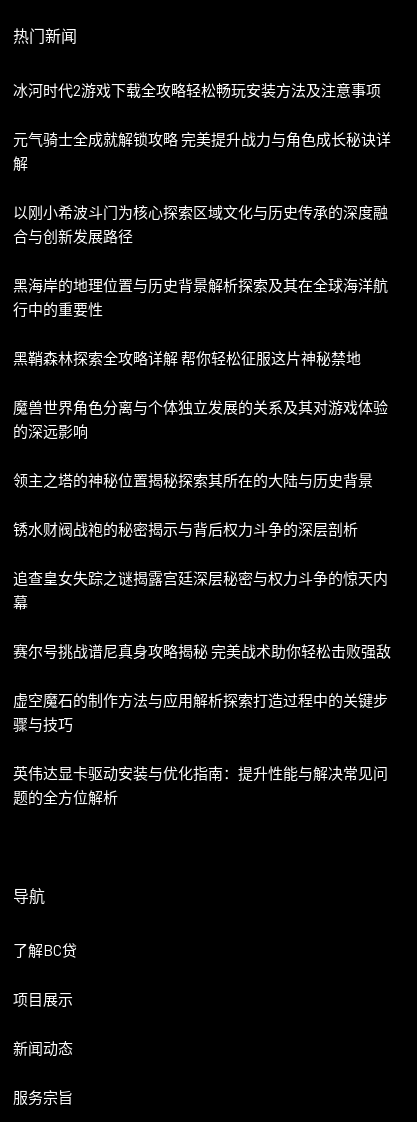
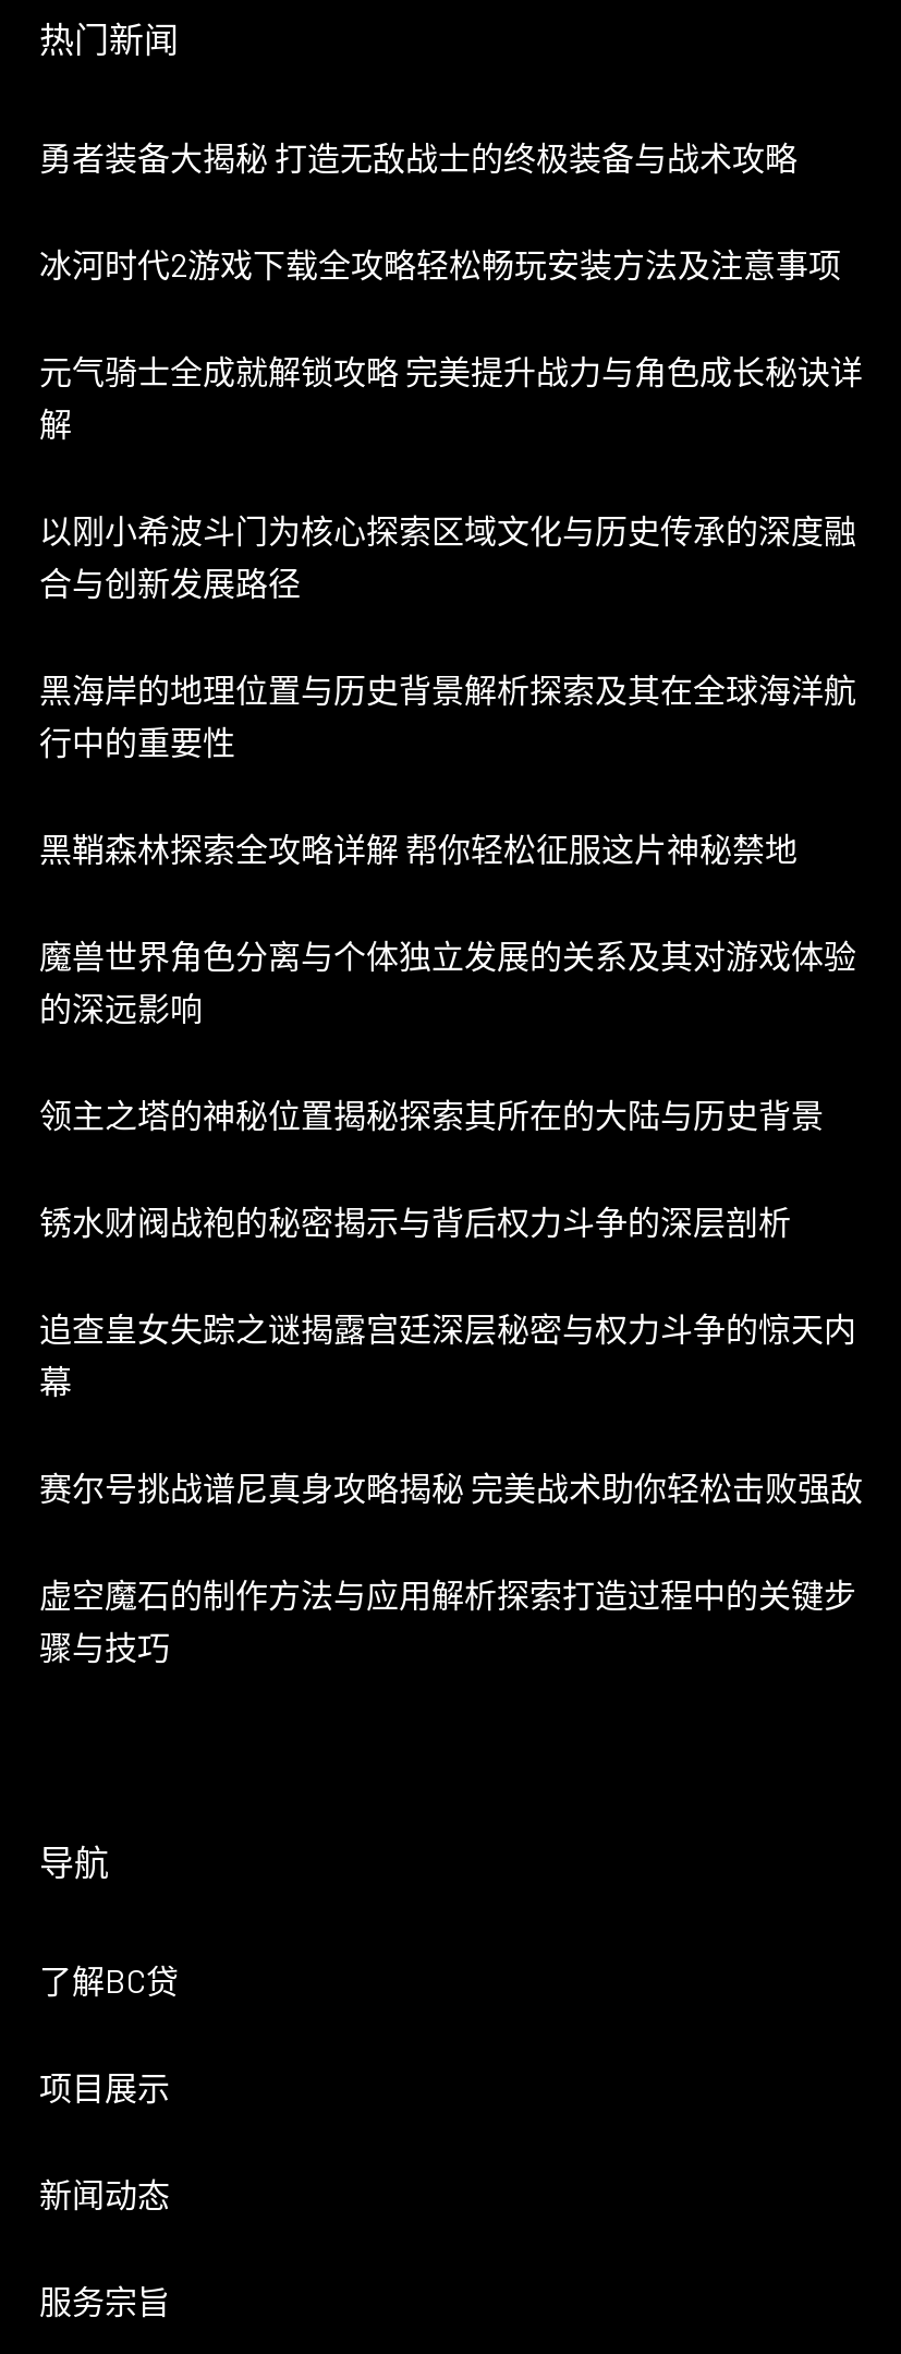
none -> [39,137,797,177] 勇者装备大揭秘 打造无敌战士的终极装备与战术攻略
moved [13,81,391,709] -> [39,244,863,1614]: 冰河时代2游戏下载全攻略轻松畅玩安装方法及注意事项 | 元气骑士全成就解锁攻略 完美提升战力与角色成长秘诀详 | 解 | ... | 赛尔号挑战谱尼真身攻略揭秘 完美战术助你轻松击败强敌 | 虚空魔石的制作方法与应用解析探索打造过程中的关键步
[13,764,388,806] 英伟达显卡驱动安装与优化指南：提升性能与解决常见问 | 题的全方位解析 -> none

